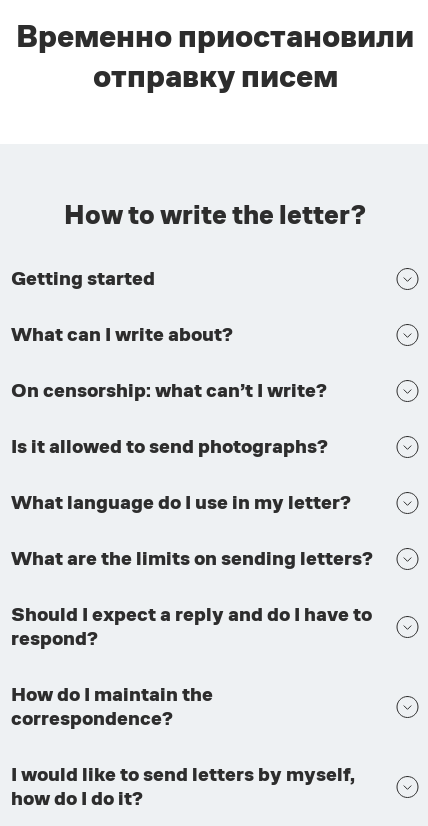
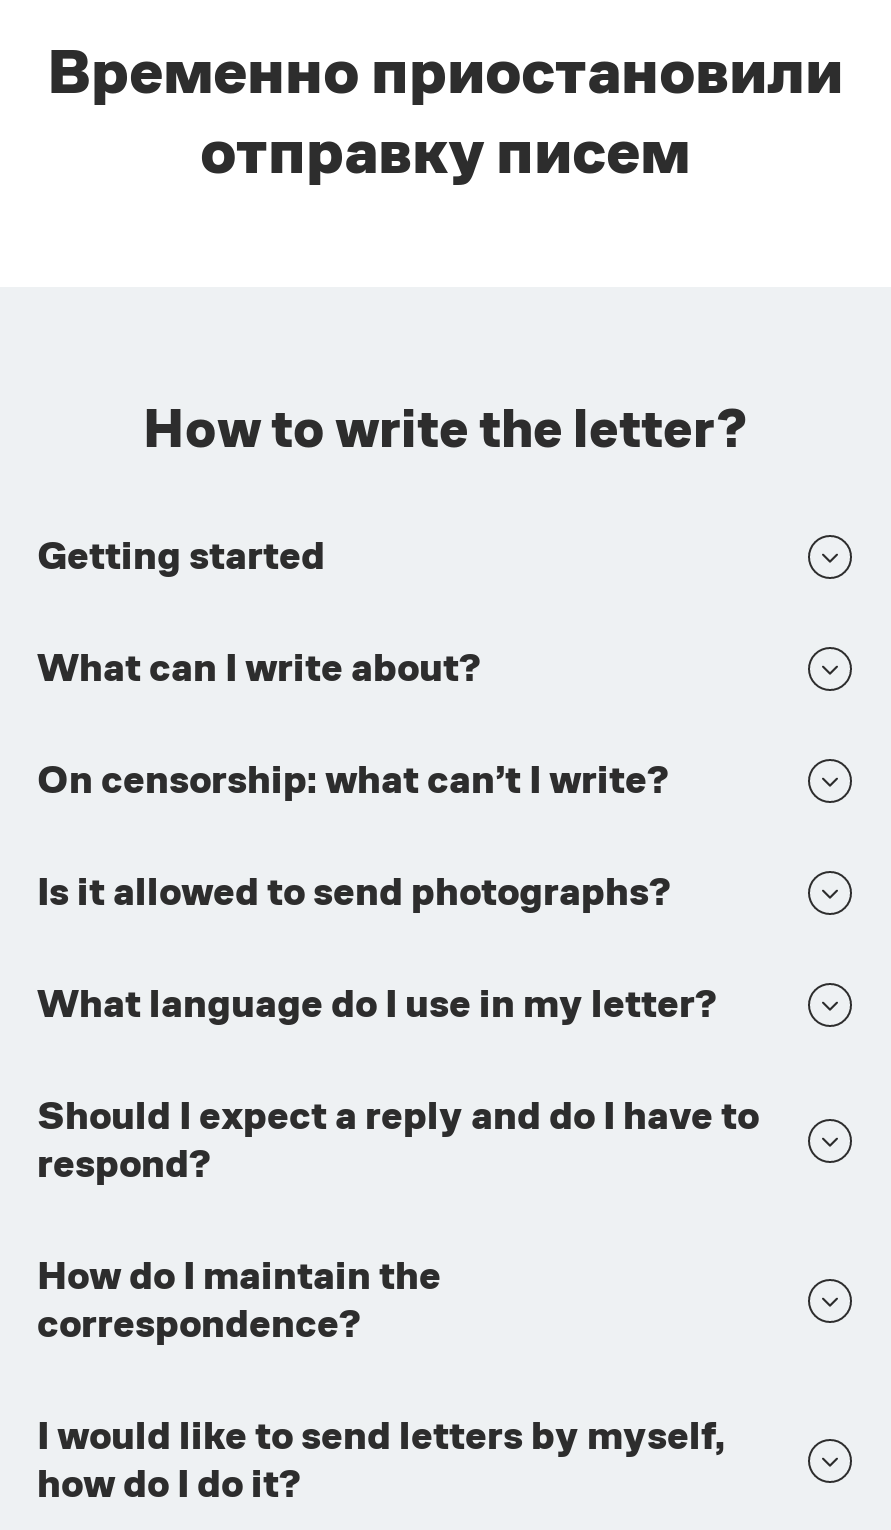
[11,546,373,571] What are the limits on sending letters? -> none

